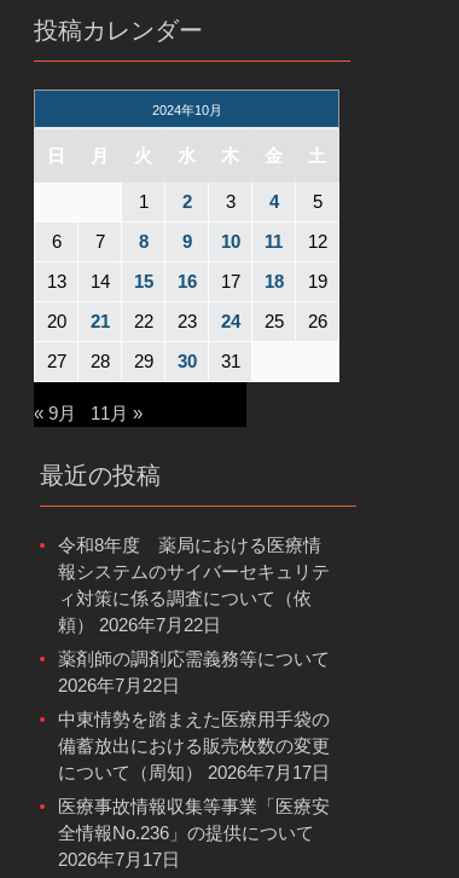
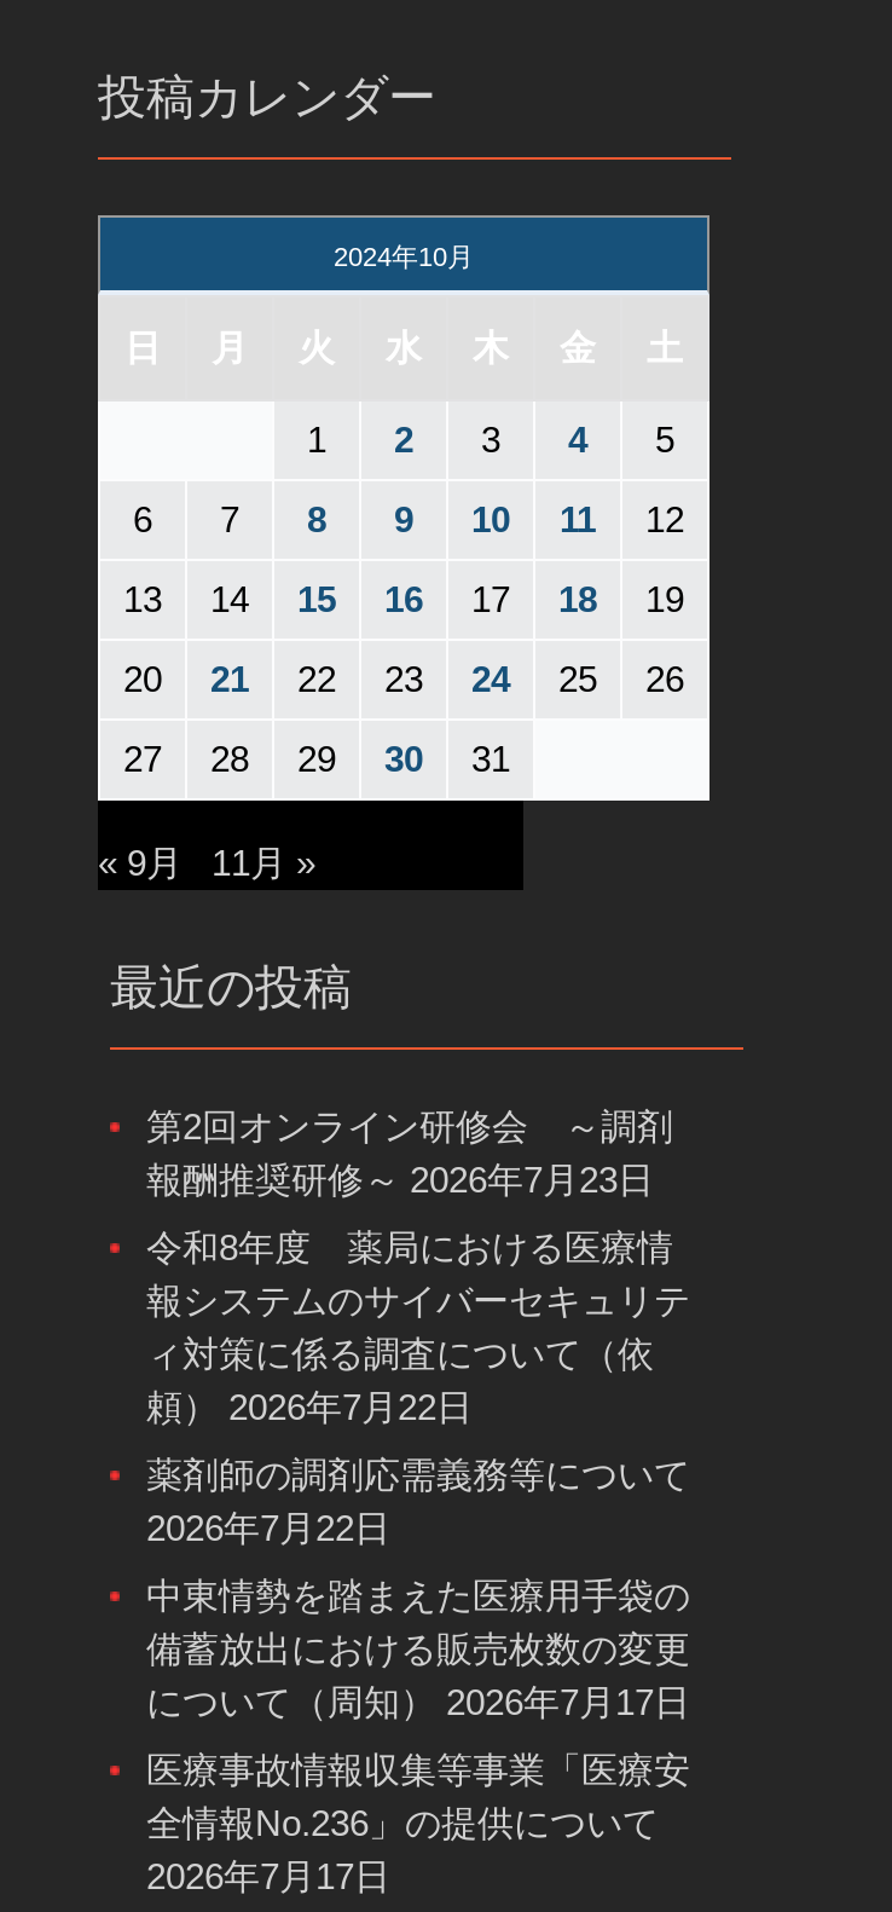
none -> [146,1106,673,1201] 第2回オンライン研修会 ～調剤 | 報酬推奨研修～ 2026年7月23日

